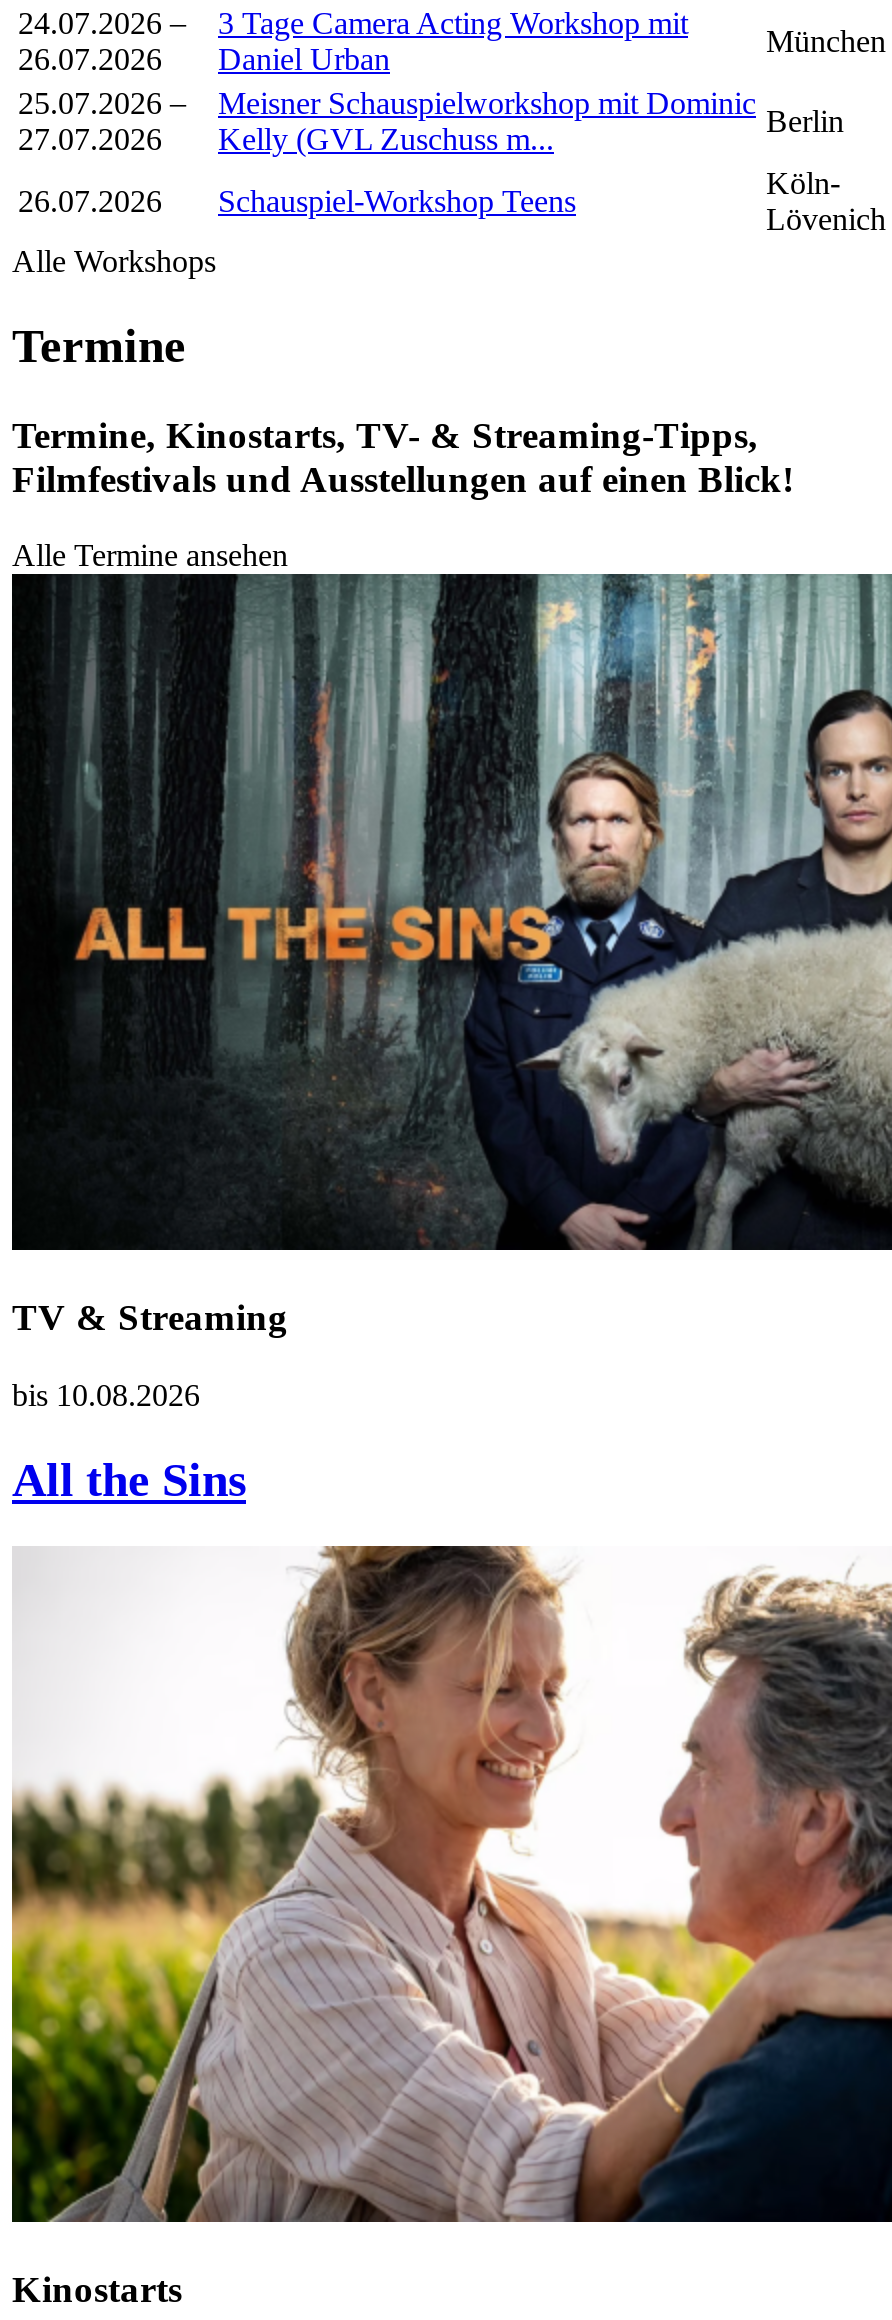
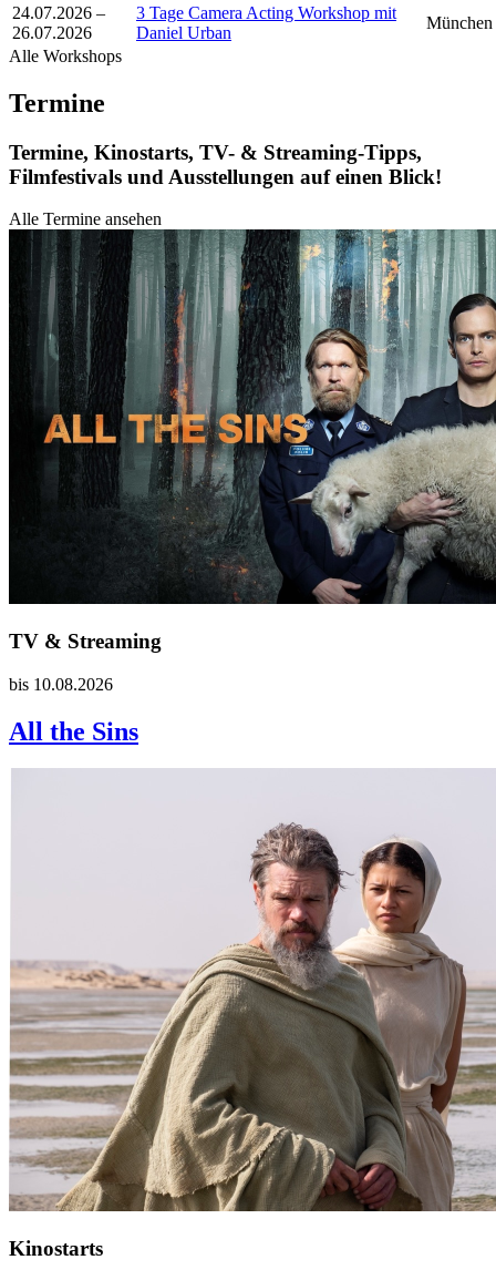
[18,85,186,155] 25.07.2026 – | 27.07.2026 -> none
[218,85,756,155] Meisner Schauspielworkshop mit Dominic | Kelly (GVL Zuschuss m... -> none
[18,103,844,217] Berlin | 26.07.2026 | Schauspiel-Workshop Teens -> none
[766,165,886,235] Köln- | Lövenich -> none
moved [12,243,892,1505] -> [9,46,496,745]: [image] | Alle Workshops | Termine | ... | bis 10.08.2026 | All the Sins
[10,1544,886,2224] [image] -> [9,769,493,1212] [image]

